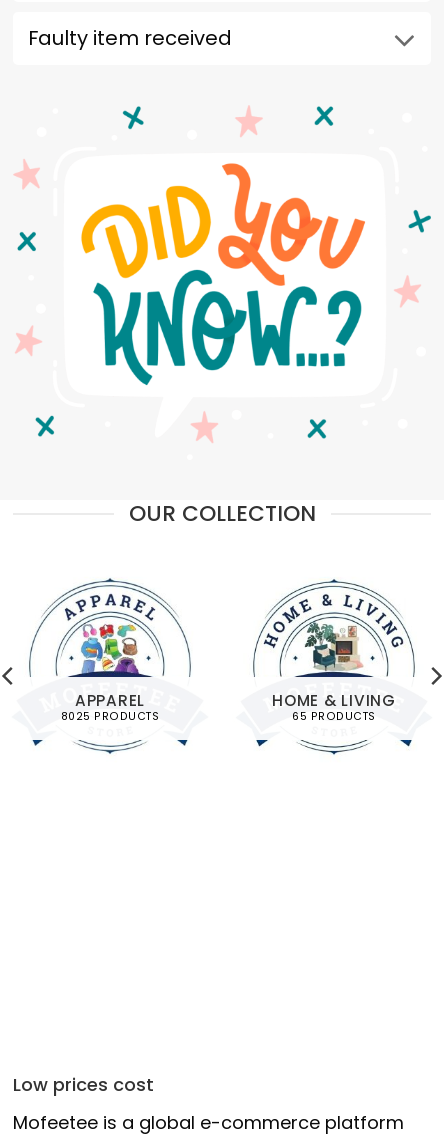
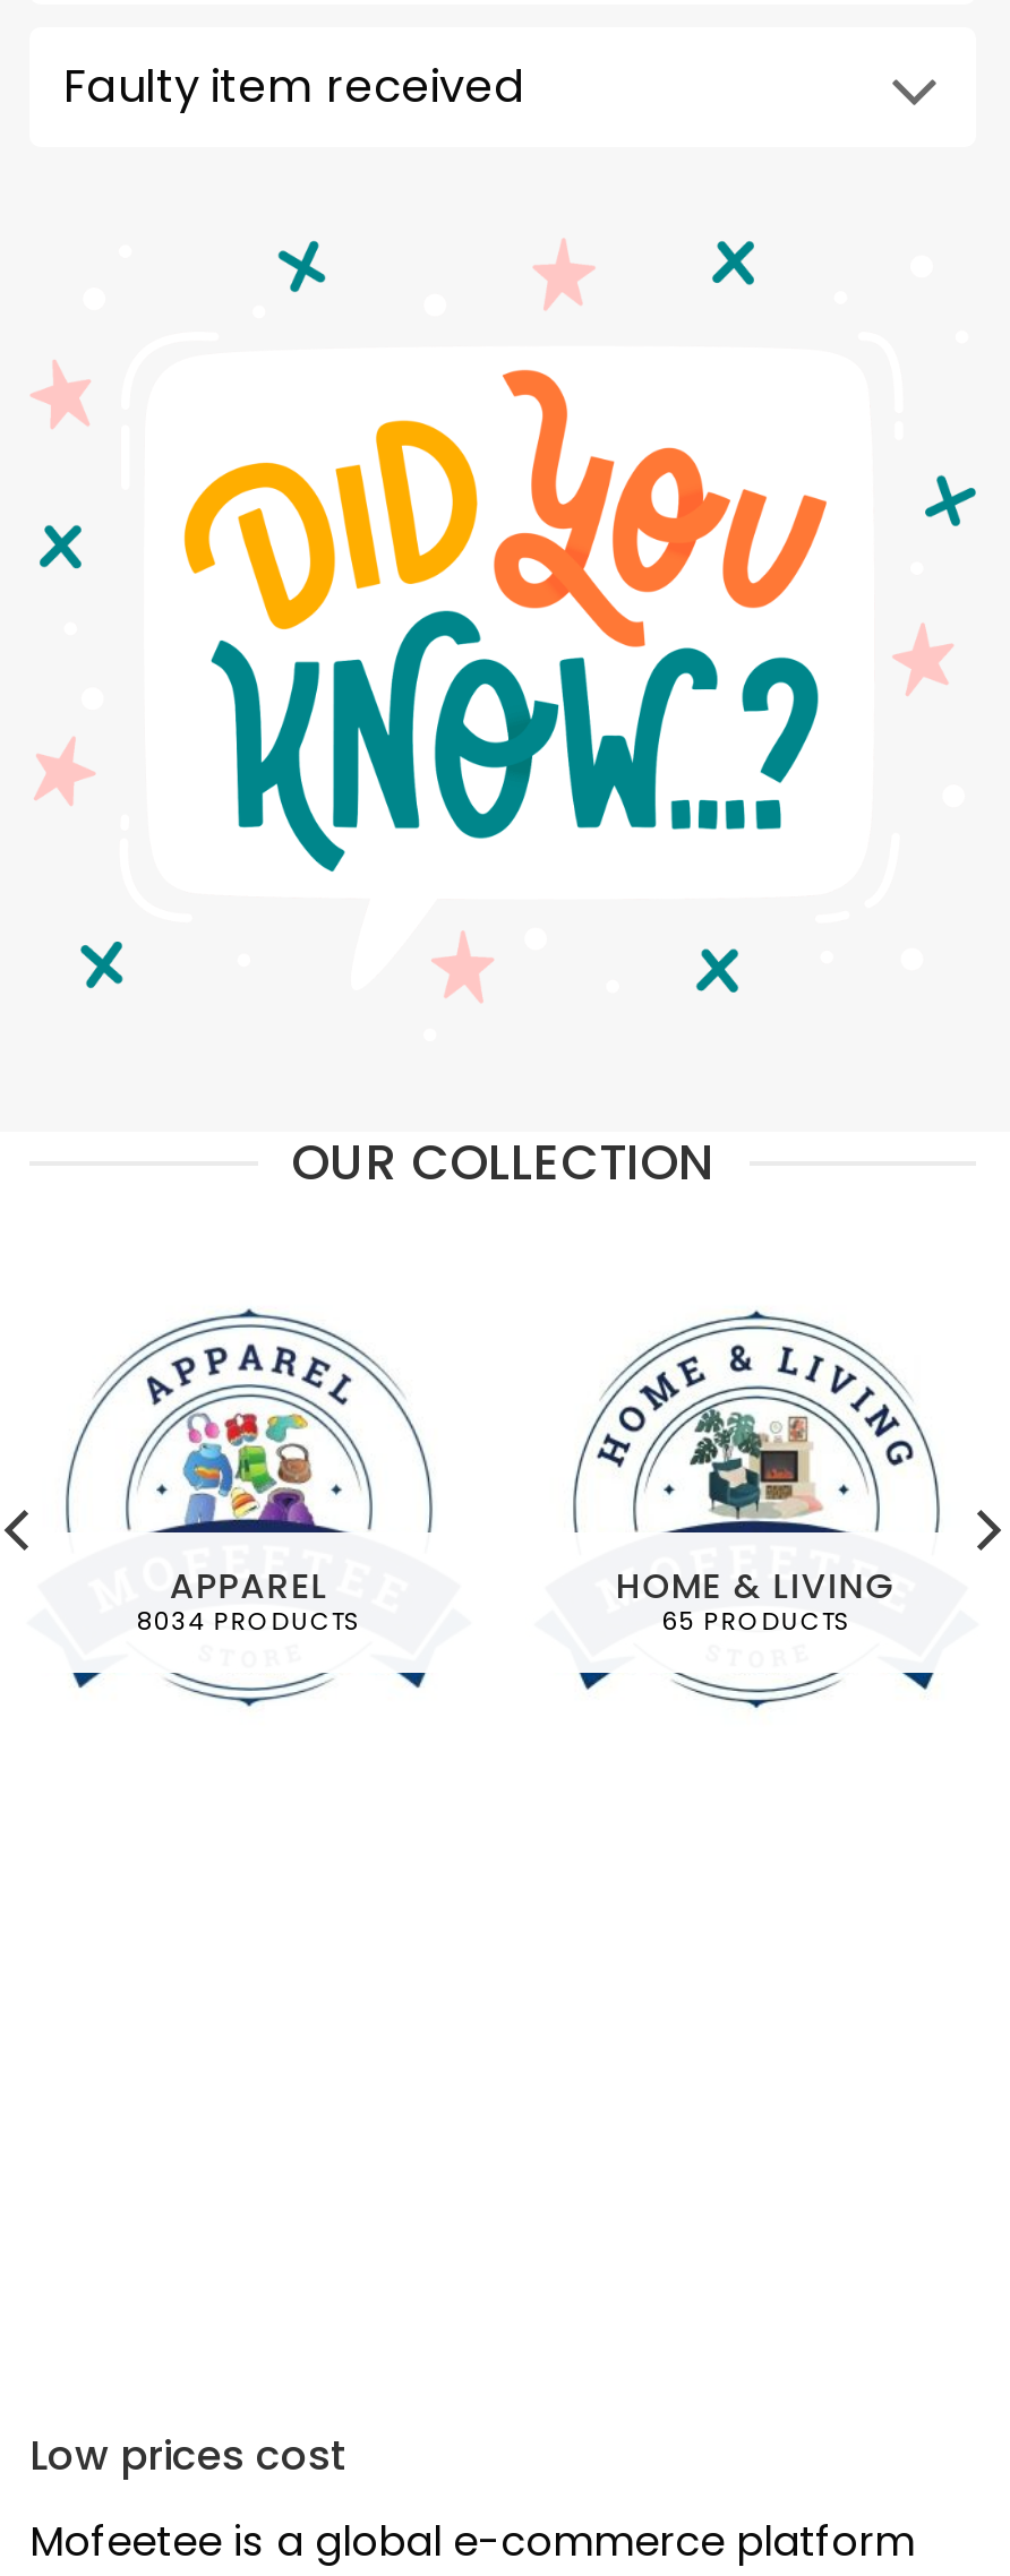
[60,709,159,724] 8025 PRODUCTS -> [137,1605,361,1639] 8034 PRODUCTS

